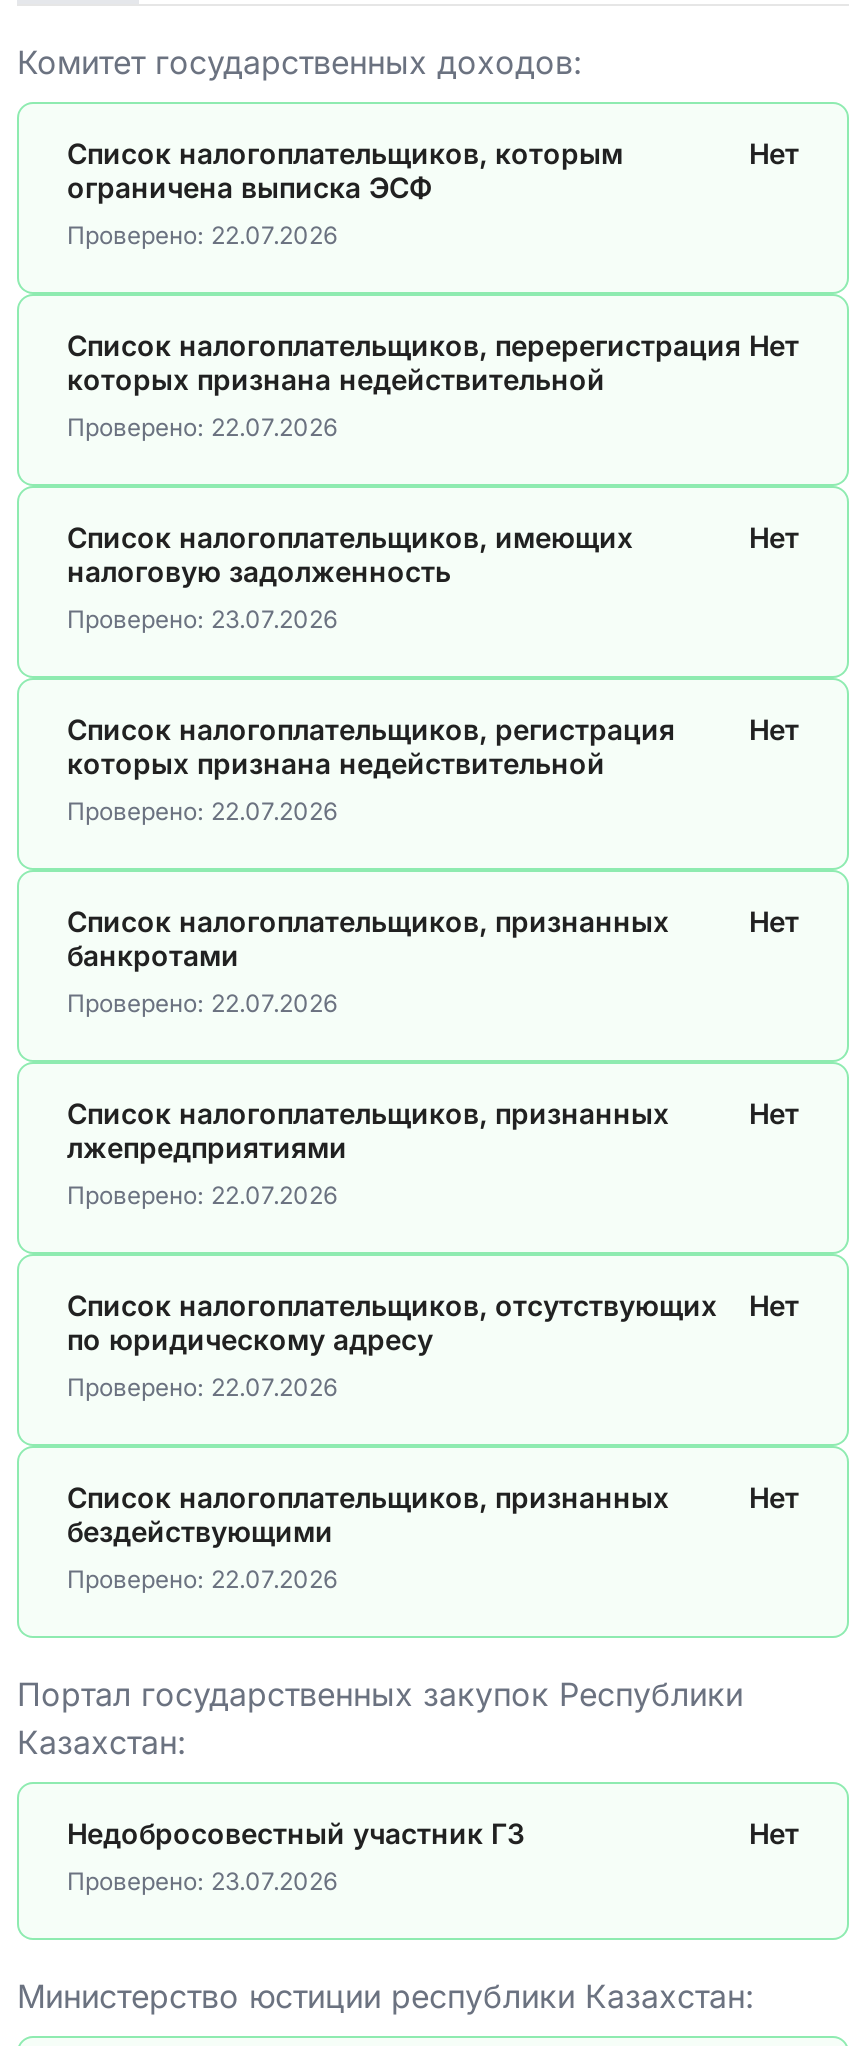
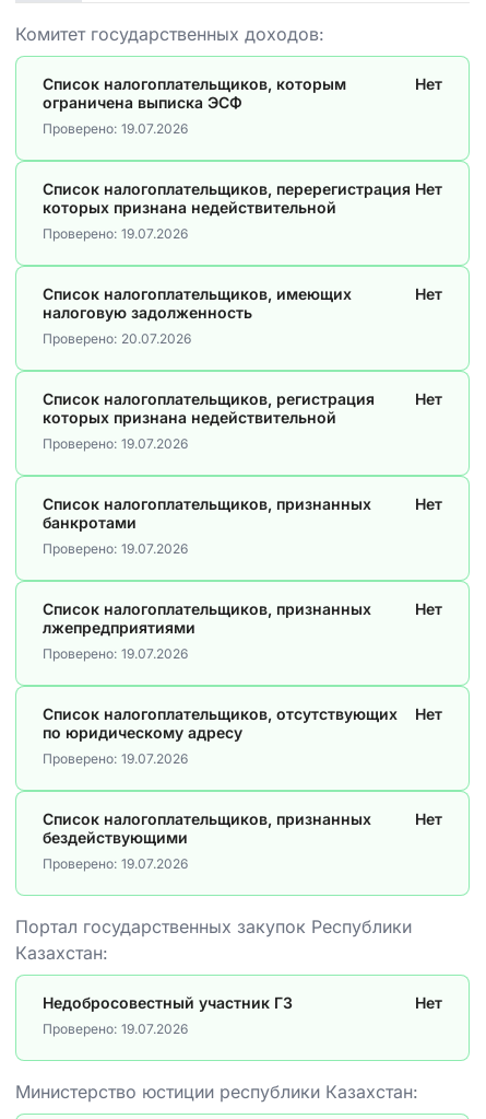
[67,220,337,250] Проверено: 22.07.2026 -> [43,120,188,137] Проверено: 19.07.2026
[67,412,337,442] Проверено: 22.07.2026 -> [43,225,188,242] Проверено: 19.07.2026
[67,604,337,634] Проверено: 23.07.2026 -> [43,330,191,347] Проверено: 20.07.2026
[67,796,337,826] Проверено: 22.07.2026 -> [43,435,188,452] Проверено: 19.07.2026
[67,988,337,1018] Проверено: 22.07.2026 -> [43,540,188,557] Проверено: 19.07.2026
[67,1180,337,1210] Проверено: 22.07.2026 -> [43,645,188,662] Проверено: 19.07.2026
[67,1372,337,1402] Проверено: 22.07.2026 -> [43,750,188,767] Проверено: 19.07.2026
[67,1564,337,1594] Проверено: 22.07.2026 -> [43,855,188,872] Проверено: 19.07.2026
[67,1866,337,1896] Проверено: 23.07.2026 -> [43,1021,188,1037] Проверено: 19.07.2026

